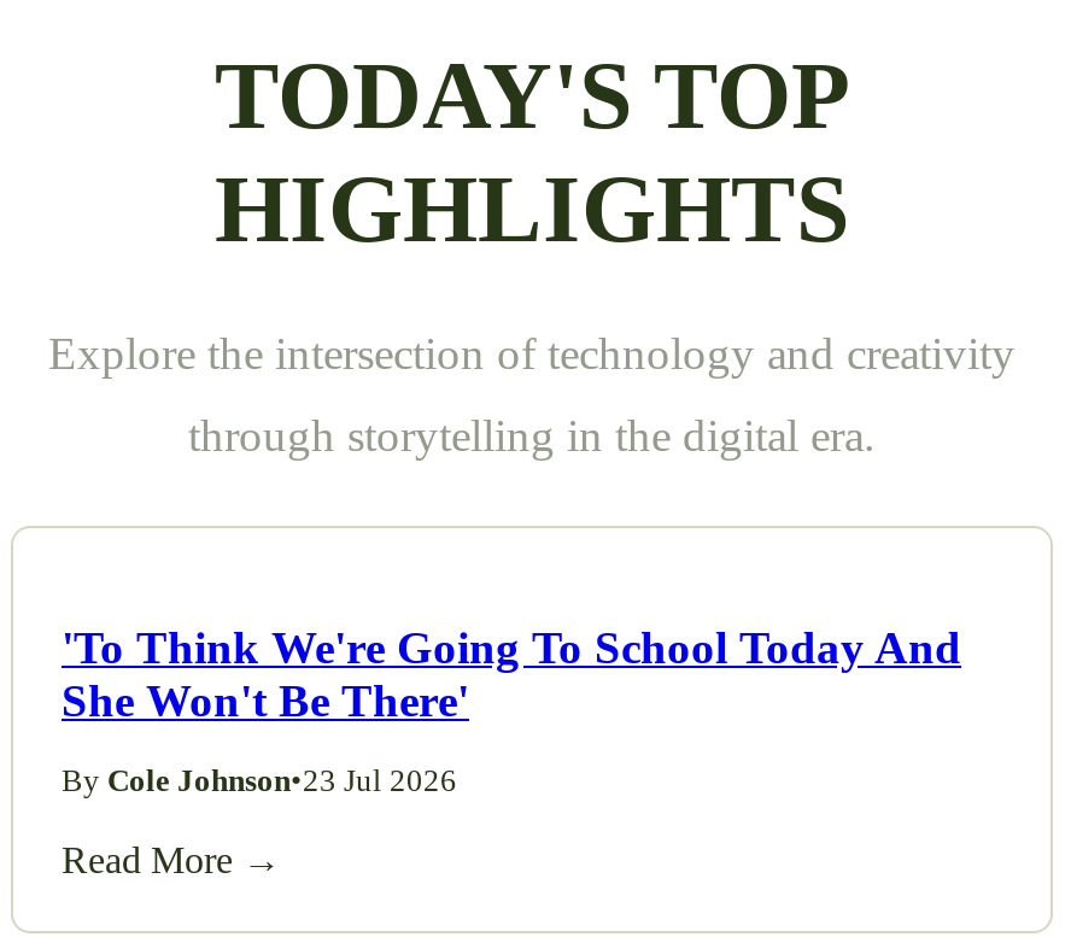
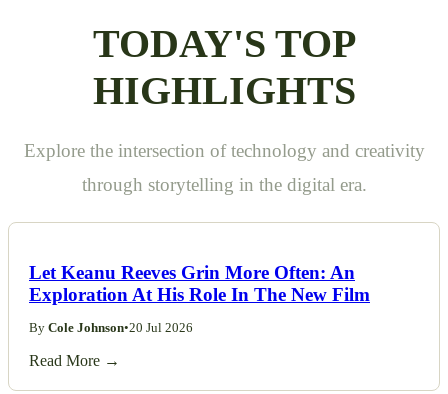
[62,622,961,725] 'To Think We're Going To School Today And | She Won't Be There' -> [29,262,370,305] Let Keanu Reeves Grin More Often: An | Exploration At His Role In The New Film
[62,764,457,798] By Cole Johnson•23 Jul 2026 -> [29,321,193,335] By Cole Johnson•20 Jul 2026

